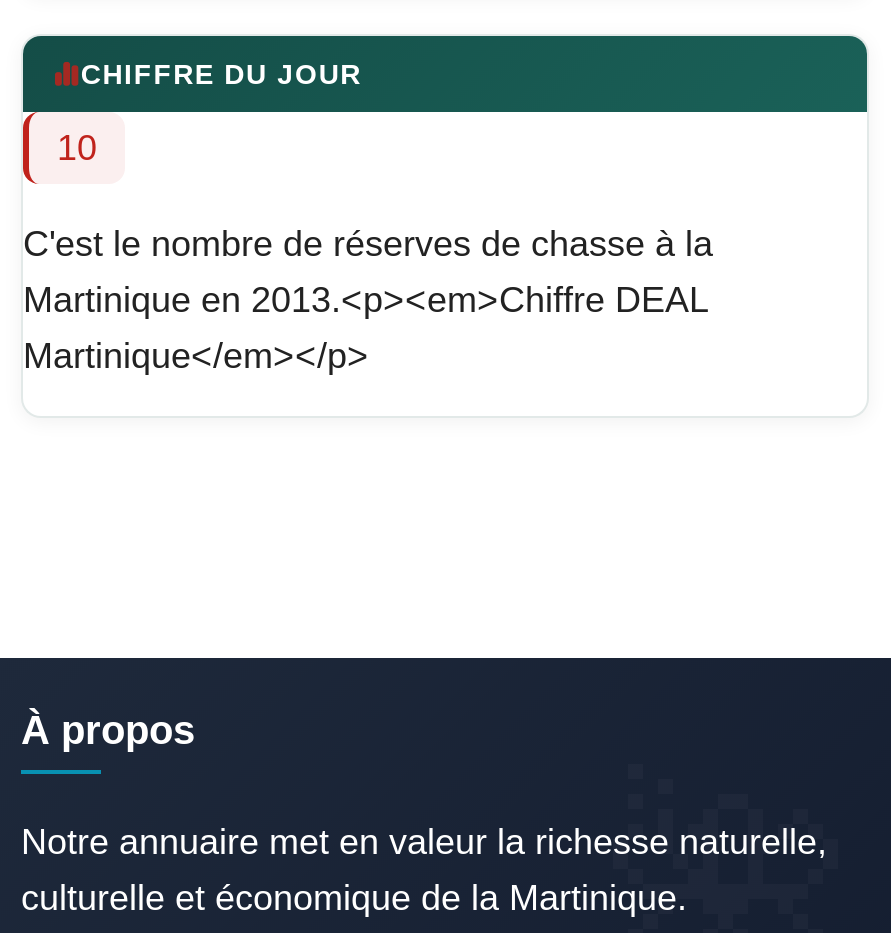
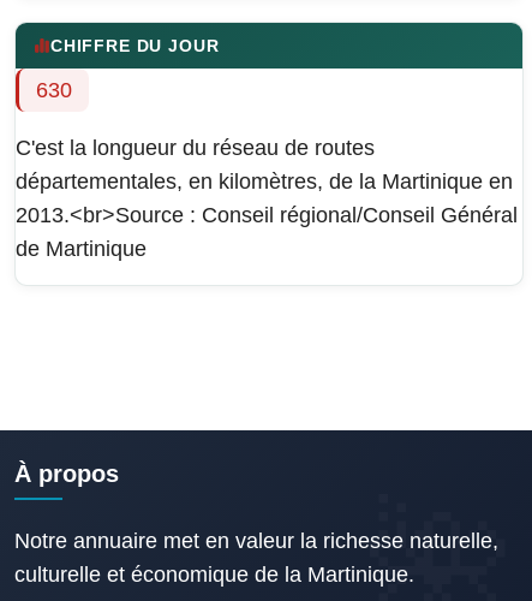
[57,129,97,169] 10 -> [36,78,72,103] 630
[23,225,713,377] C'est le nombre de réserves de chasse à la | Martinique en 2013.<p><em>Chiffre DEAL | Martinique</em></p> -> [16,136,518,261] C'est la longueur du réseau de routes | départementales, en kilomètres, de la Martinique en | 2013.<br>Source : Conseil régional/Conseil Général | de Martinique

